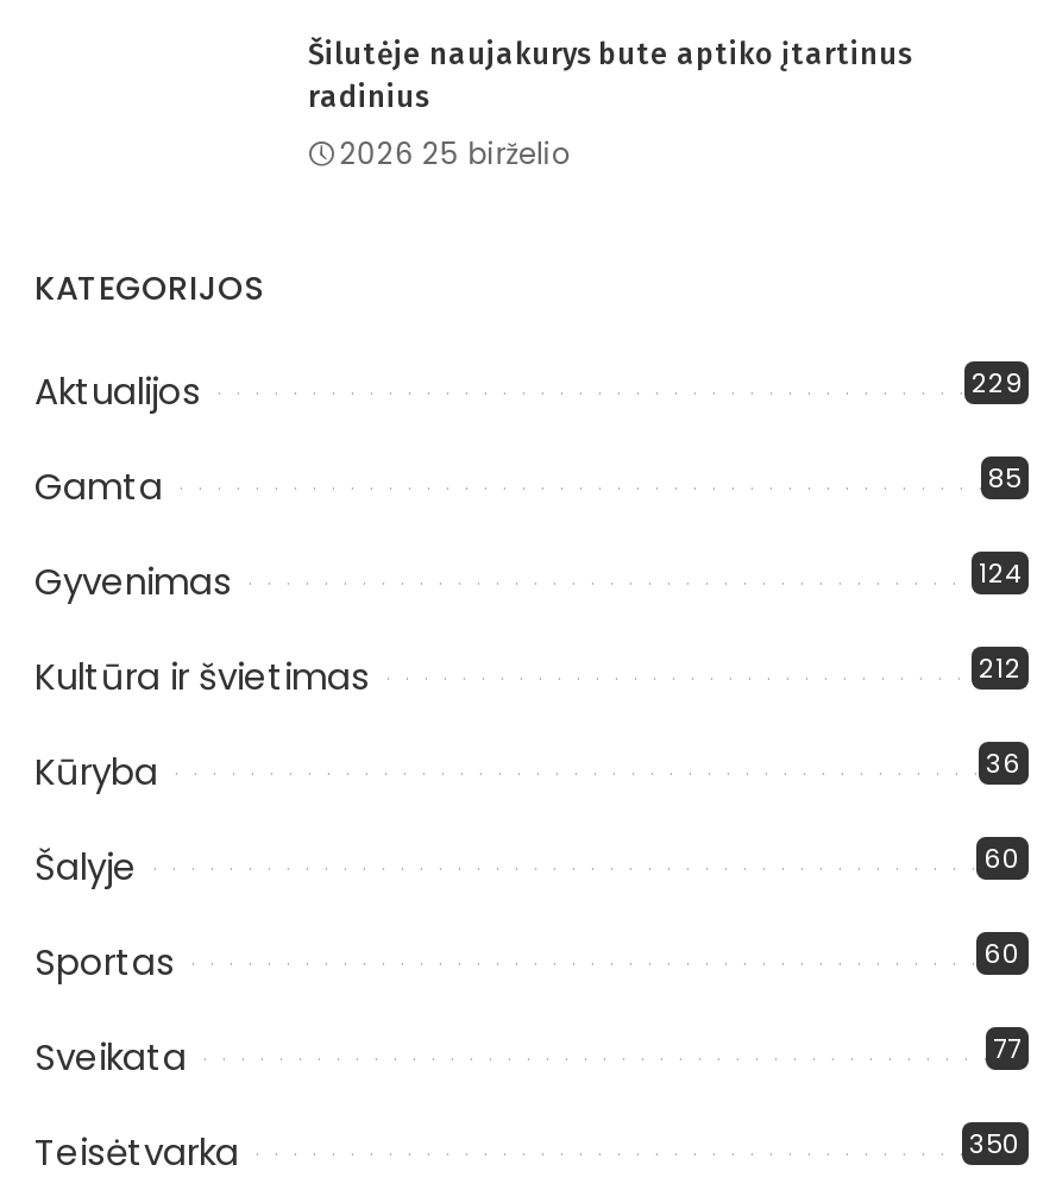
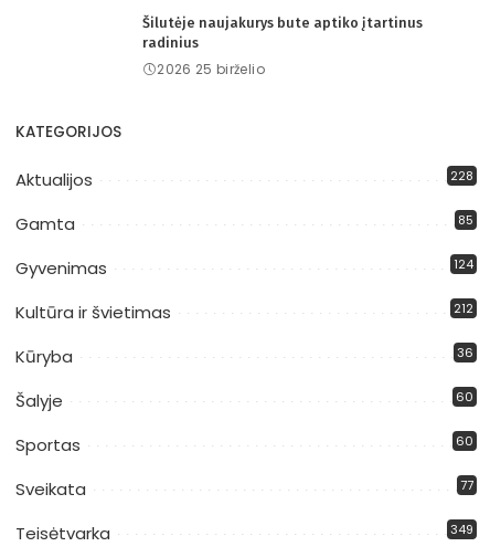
[972,364,1022,402] 229 -> [450,167,473,185] 228
[969,1125,1022,1163] 350 -> [450,521,473,538] 349

